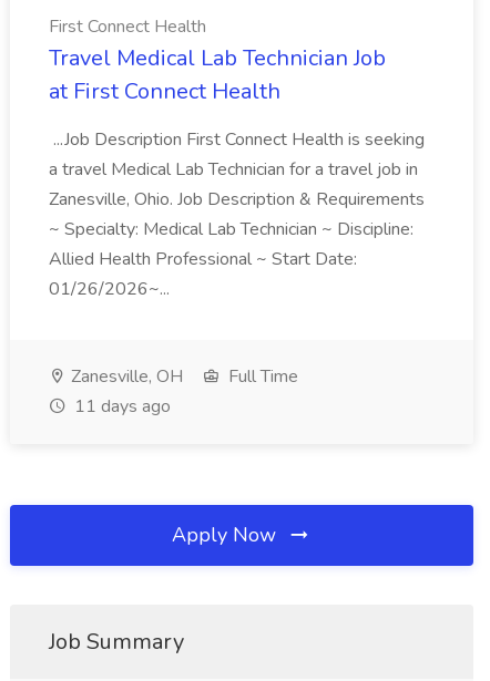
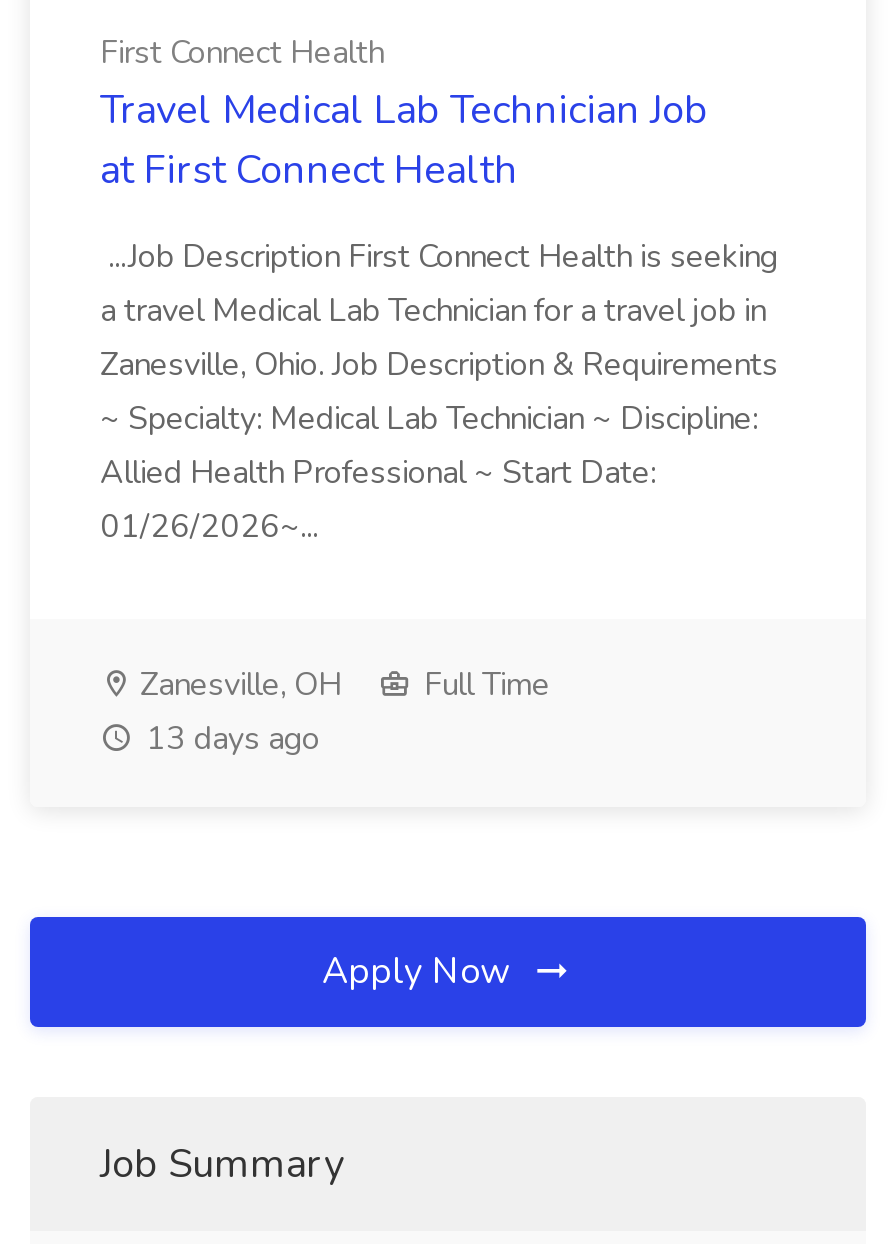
[70,394,171,419] 11 days ago -> [138,717,320,761] 13 days ago

